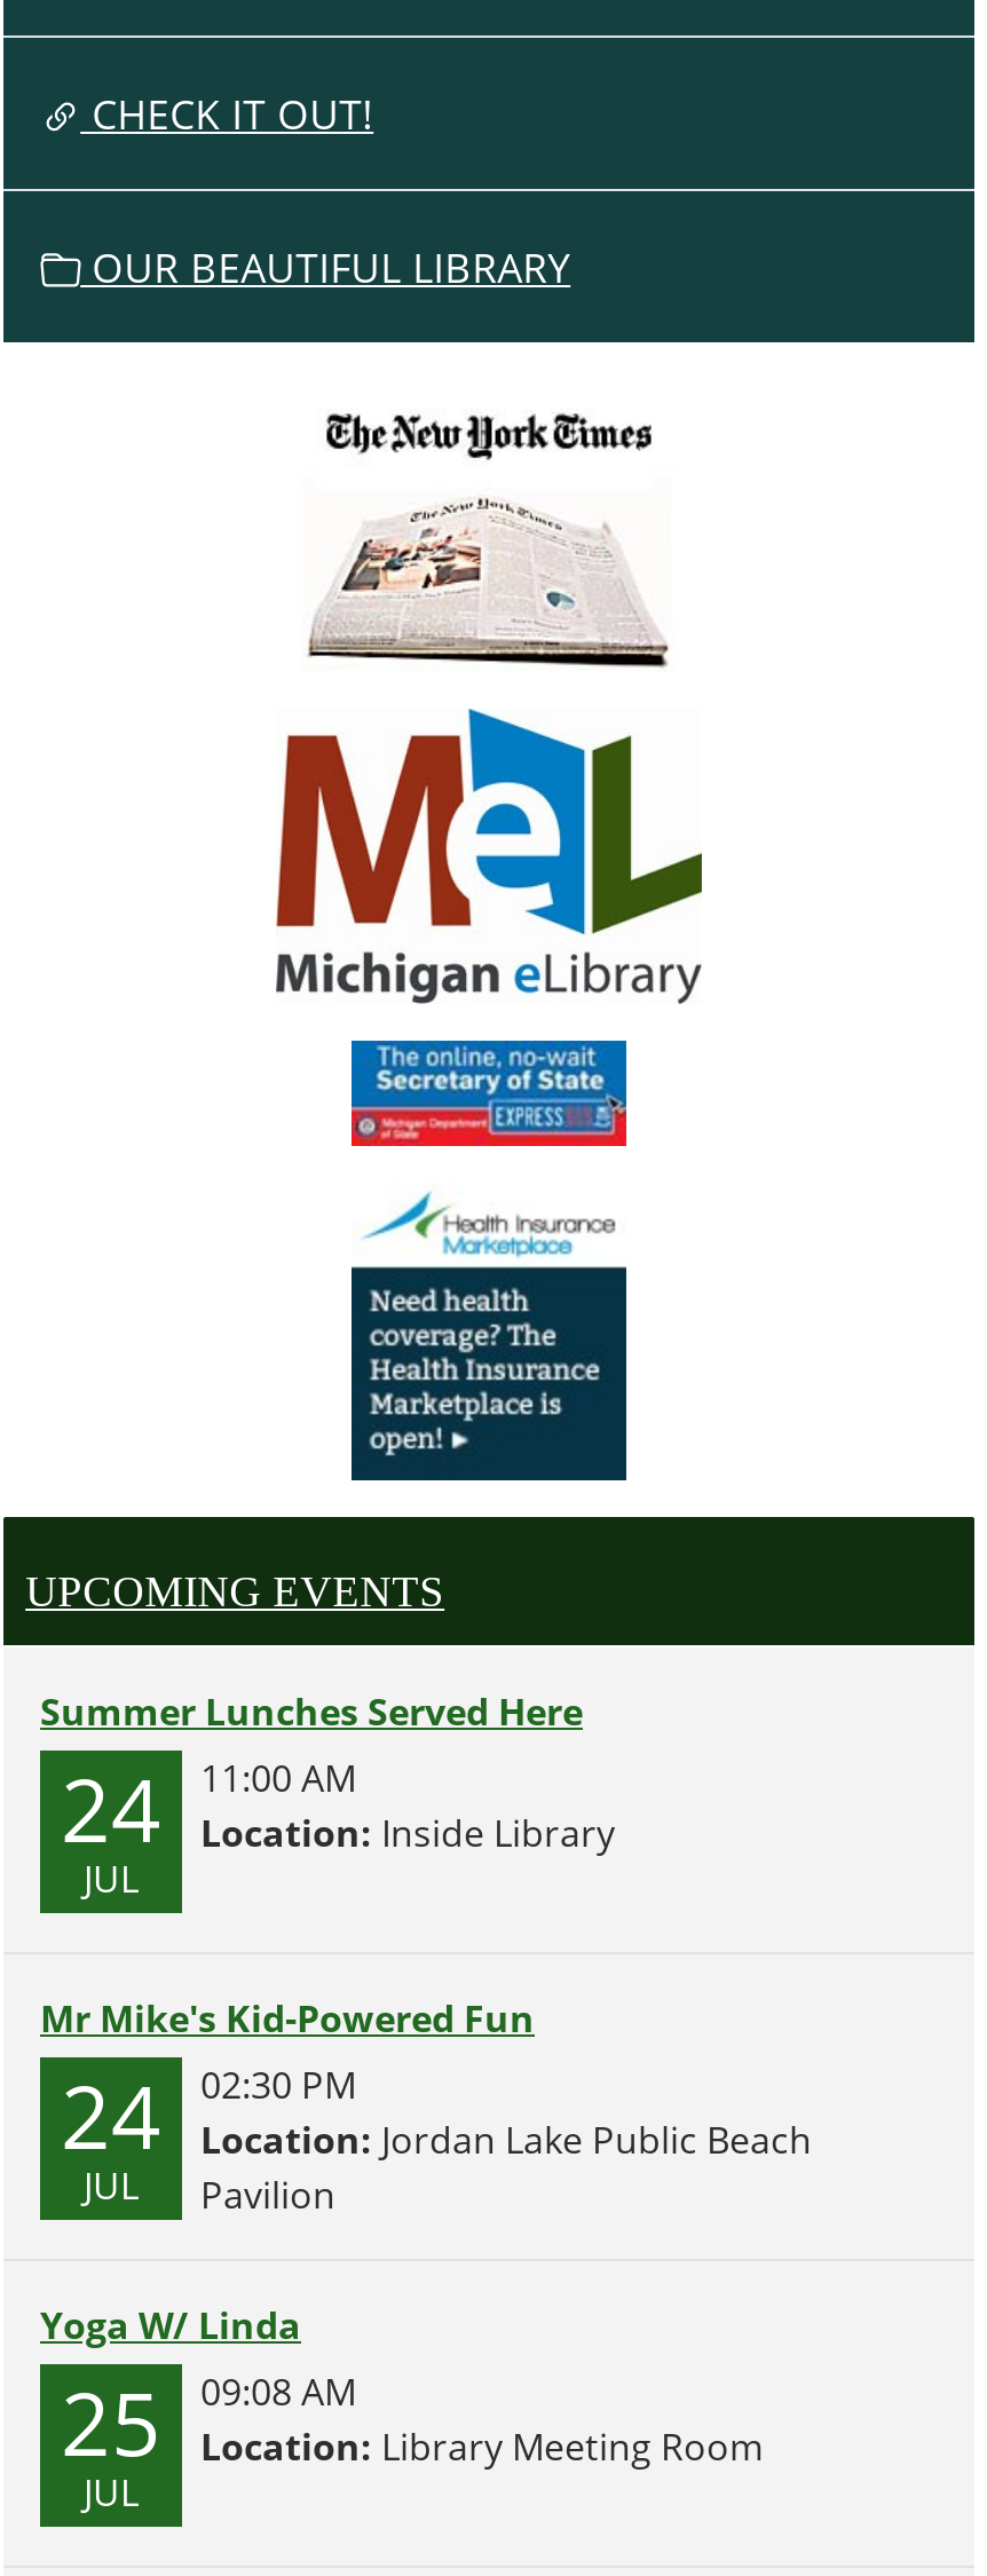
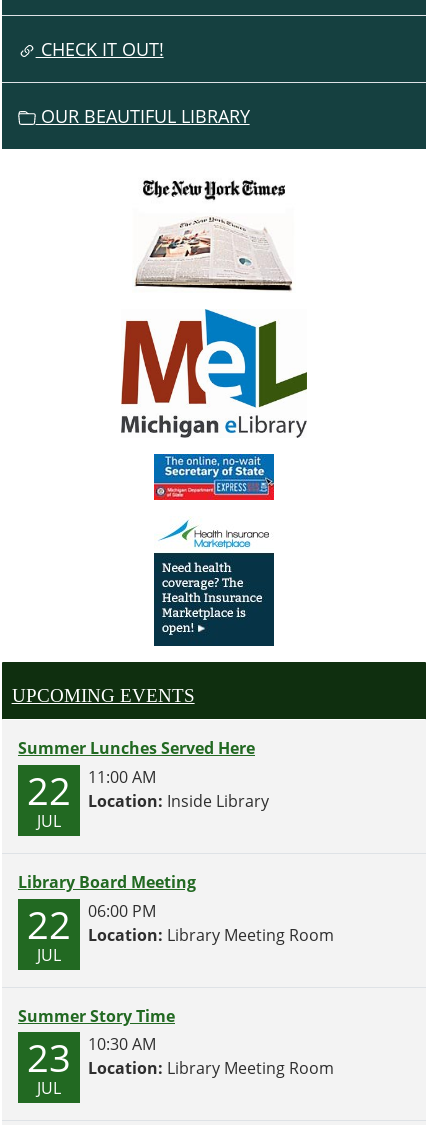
[61,1749,615,1868] 24 11:00 AM Location: Inside Library -> [27,764,269,816] 22 11:00 AM Location: Inside Library
[40,1994,535,2175] Mr Mike's Kid-Powered Fun | 24 -> [18,871,196,950] Library Board Meeting | 22
[200,2060,812,2220] 02:30 PM | Location: Jordan Lake Public Beach | Pavilion -> [88,900,334,946] 06:00 PM | Location: Library Meeting Room
[40,2301,301,2481] Yoga W/ Linda | 25 -> [18,1005,175,1083] Summer Story Time | 23
[200,2366,356,2417] 09:08 AM -> [88,1033,156,1055] 10:30 AM

